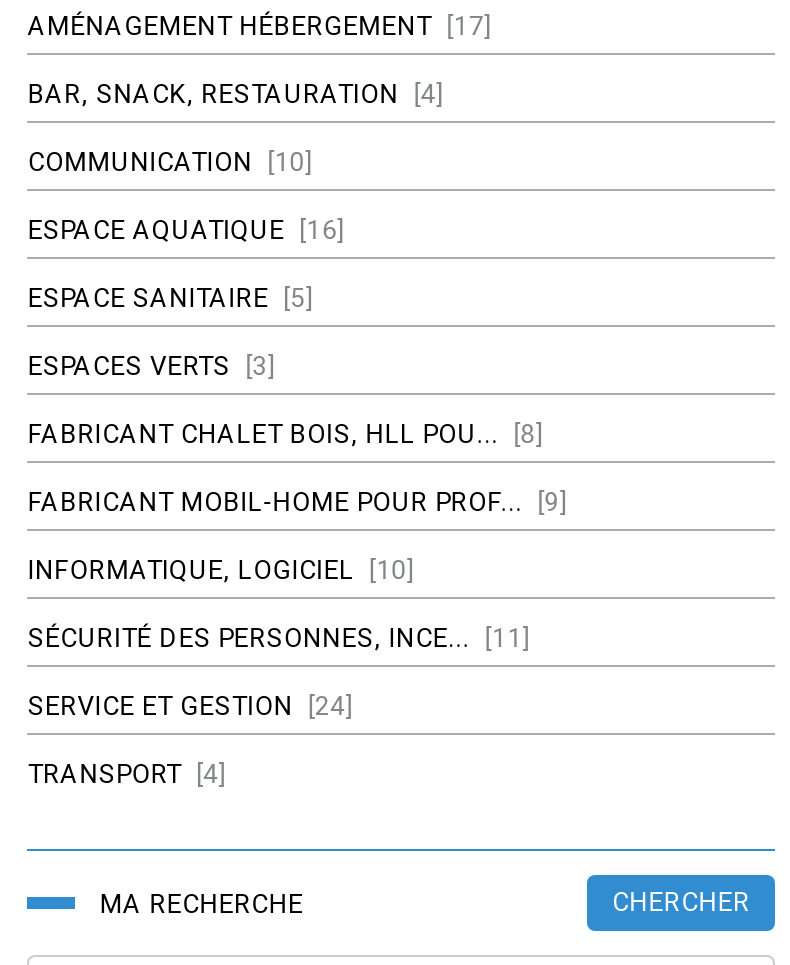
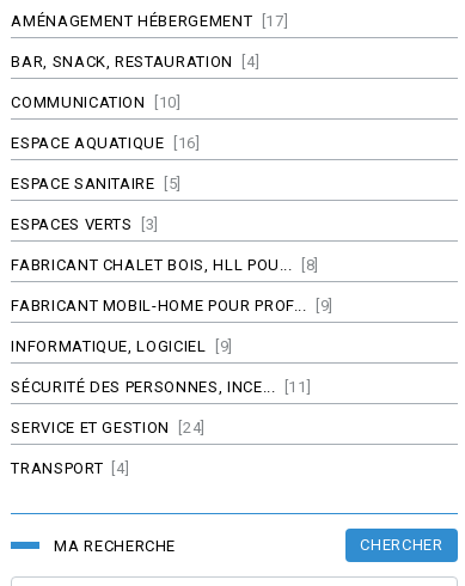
[28,556,414,586] INFORMATIQUE, LOGICIEL [10] -> [11,338,233,356] INFORMATIQUE, LOGICIEL [9]

